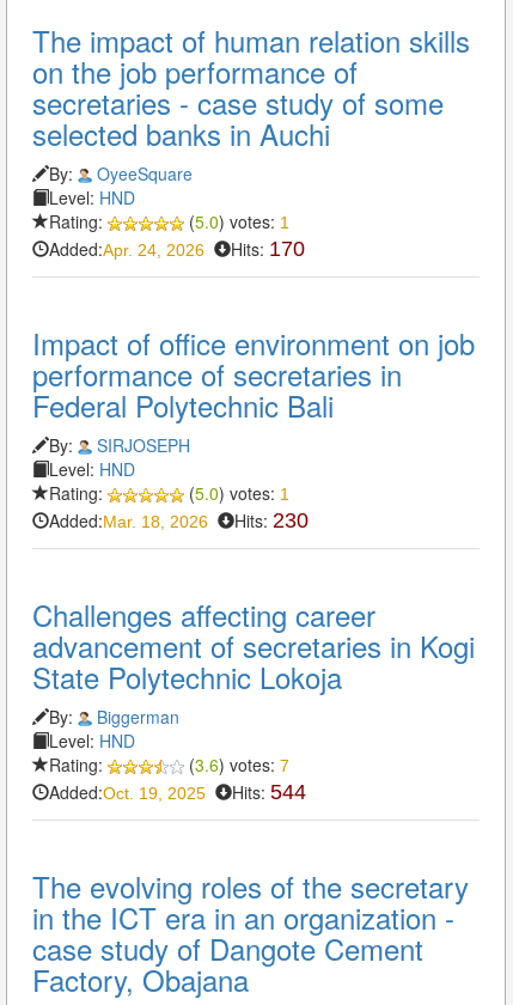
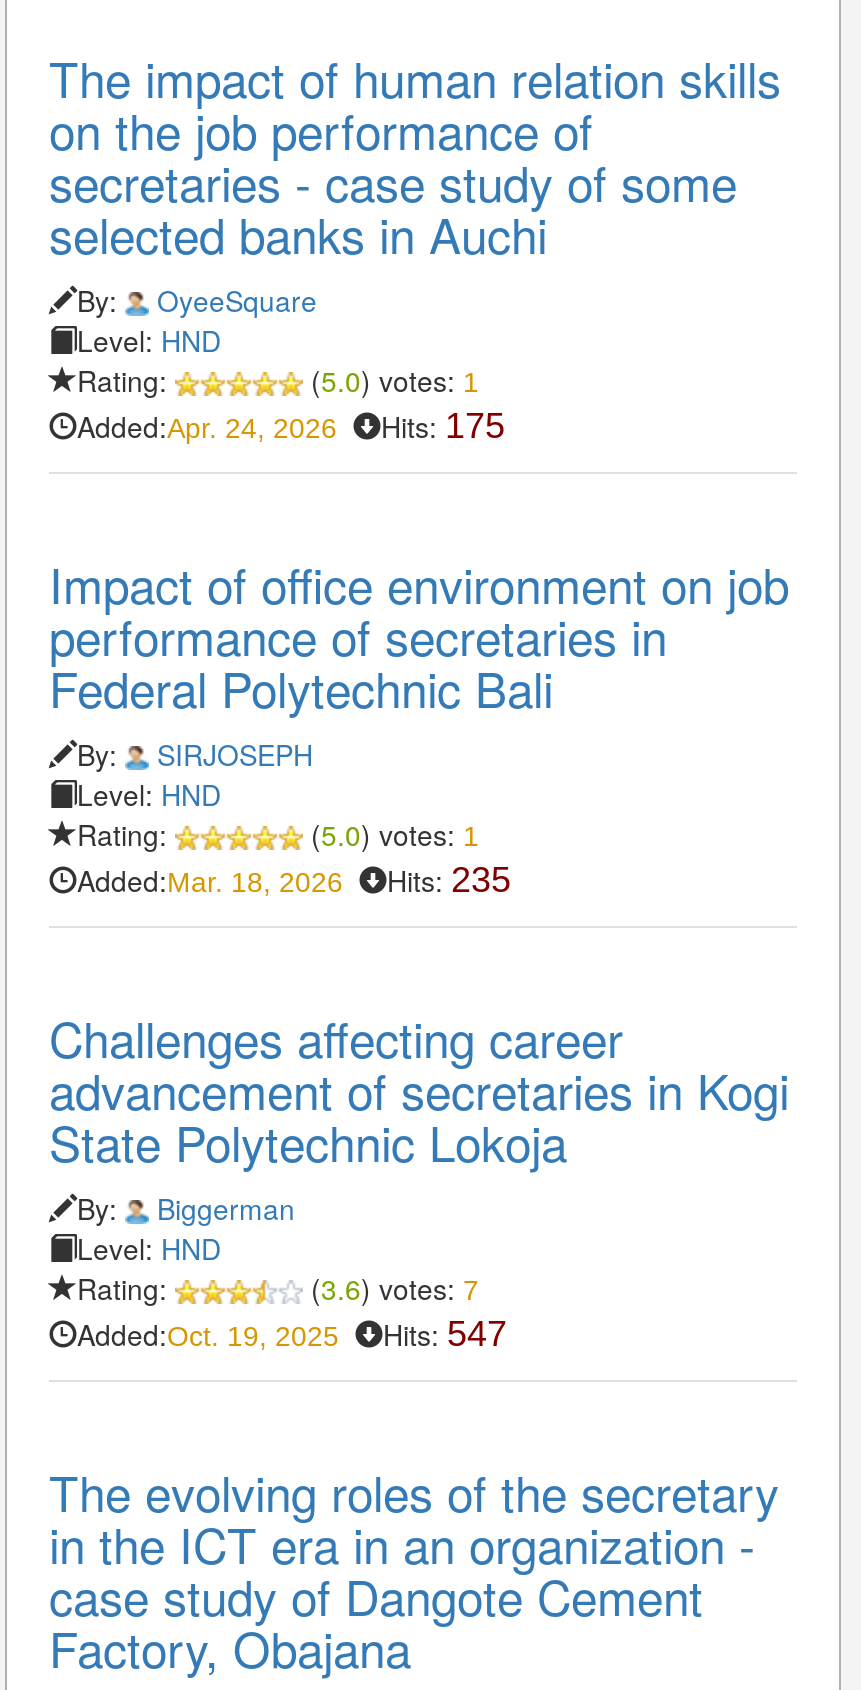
[49,237,305,261] Added:Apr. 24, 2026 Hits: 170 -> [77,406,505,446] Added:Apr. 24, 2026 Hits: 175
[49,508,309,532] Added:Mar. 18, 2026 Hits: 230 -> [77,860,511,900] Added:Mar. 18, 2026 Hits: 235
[49,780,306,804] Added:Oct. 19, 2025 Hits: 544 -> [77,1314,507,1354] Added:Oct. 19, 2025 Hits: 547

